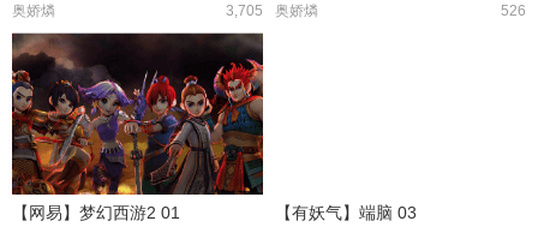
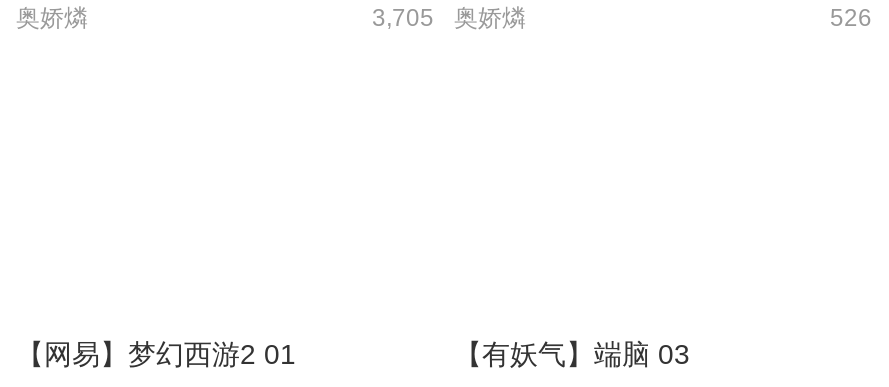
[11,31,264,196] [image] -> none

